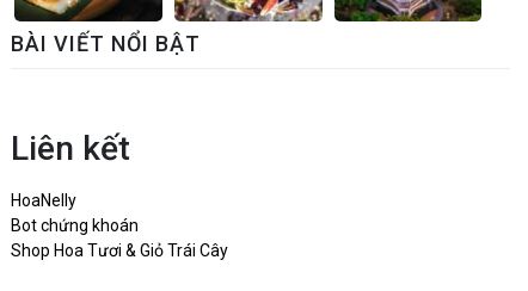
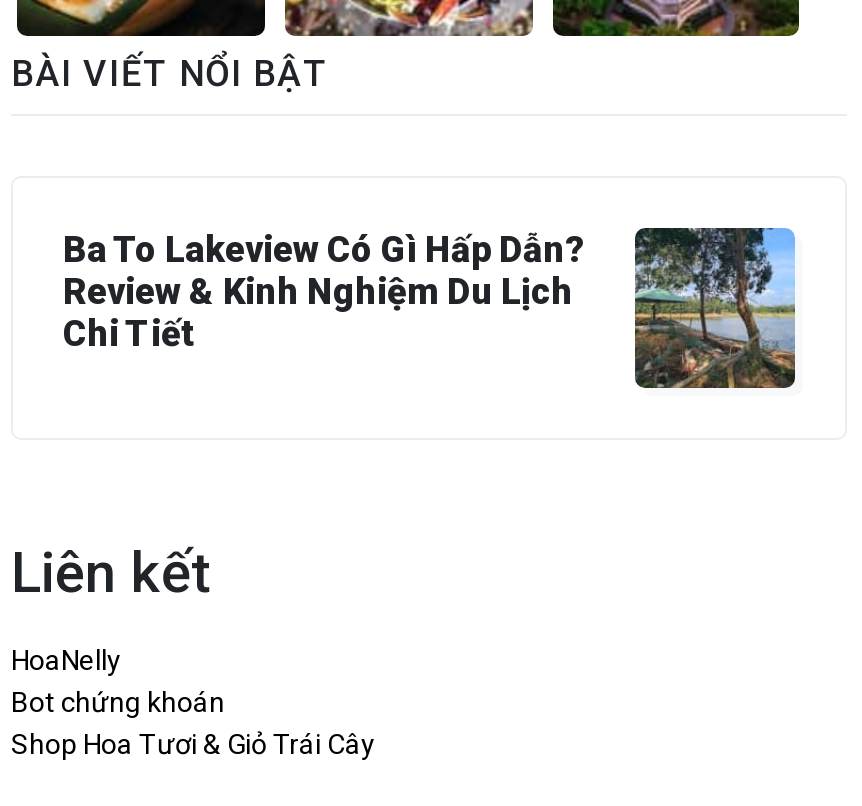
none -> [63,226,797,390] [image] | Ba To Lakeview Có Gì Hấp Dẫn? | Review & Kinh Nghiệm Du Lịch | Chi Tiết

